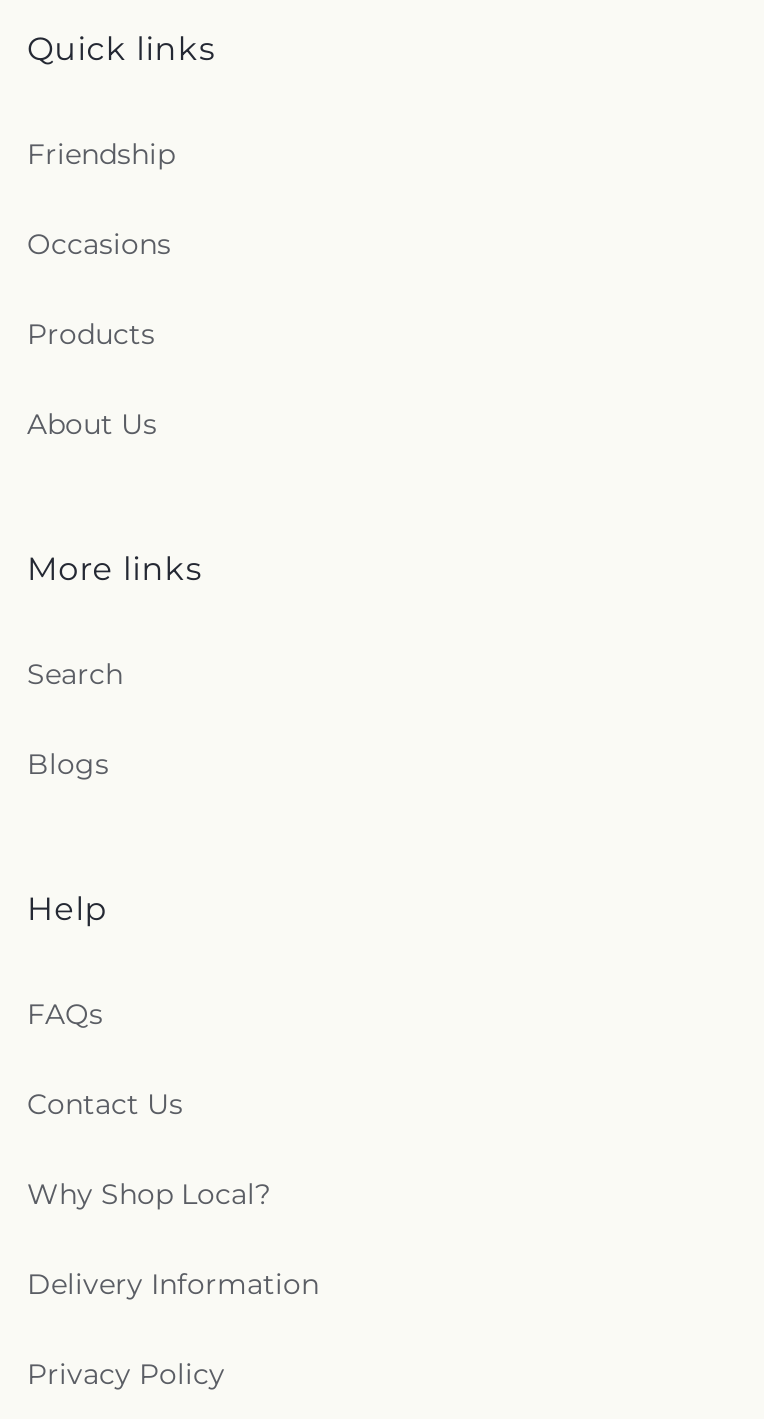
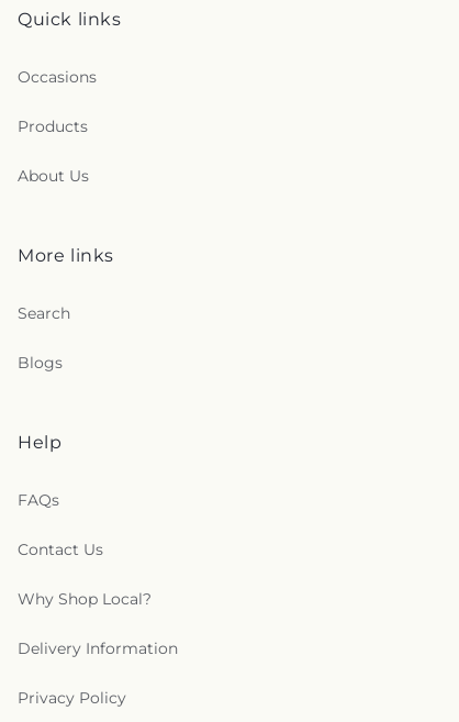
[27,137,175,173] Friendship -> none

